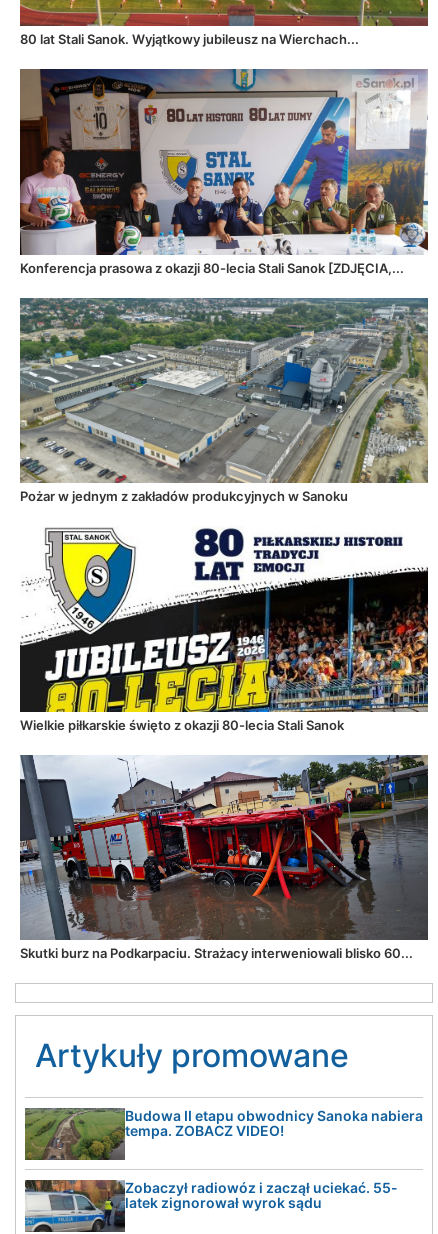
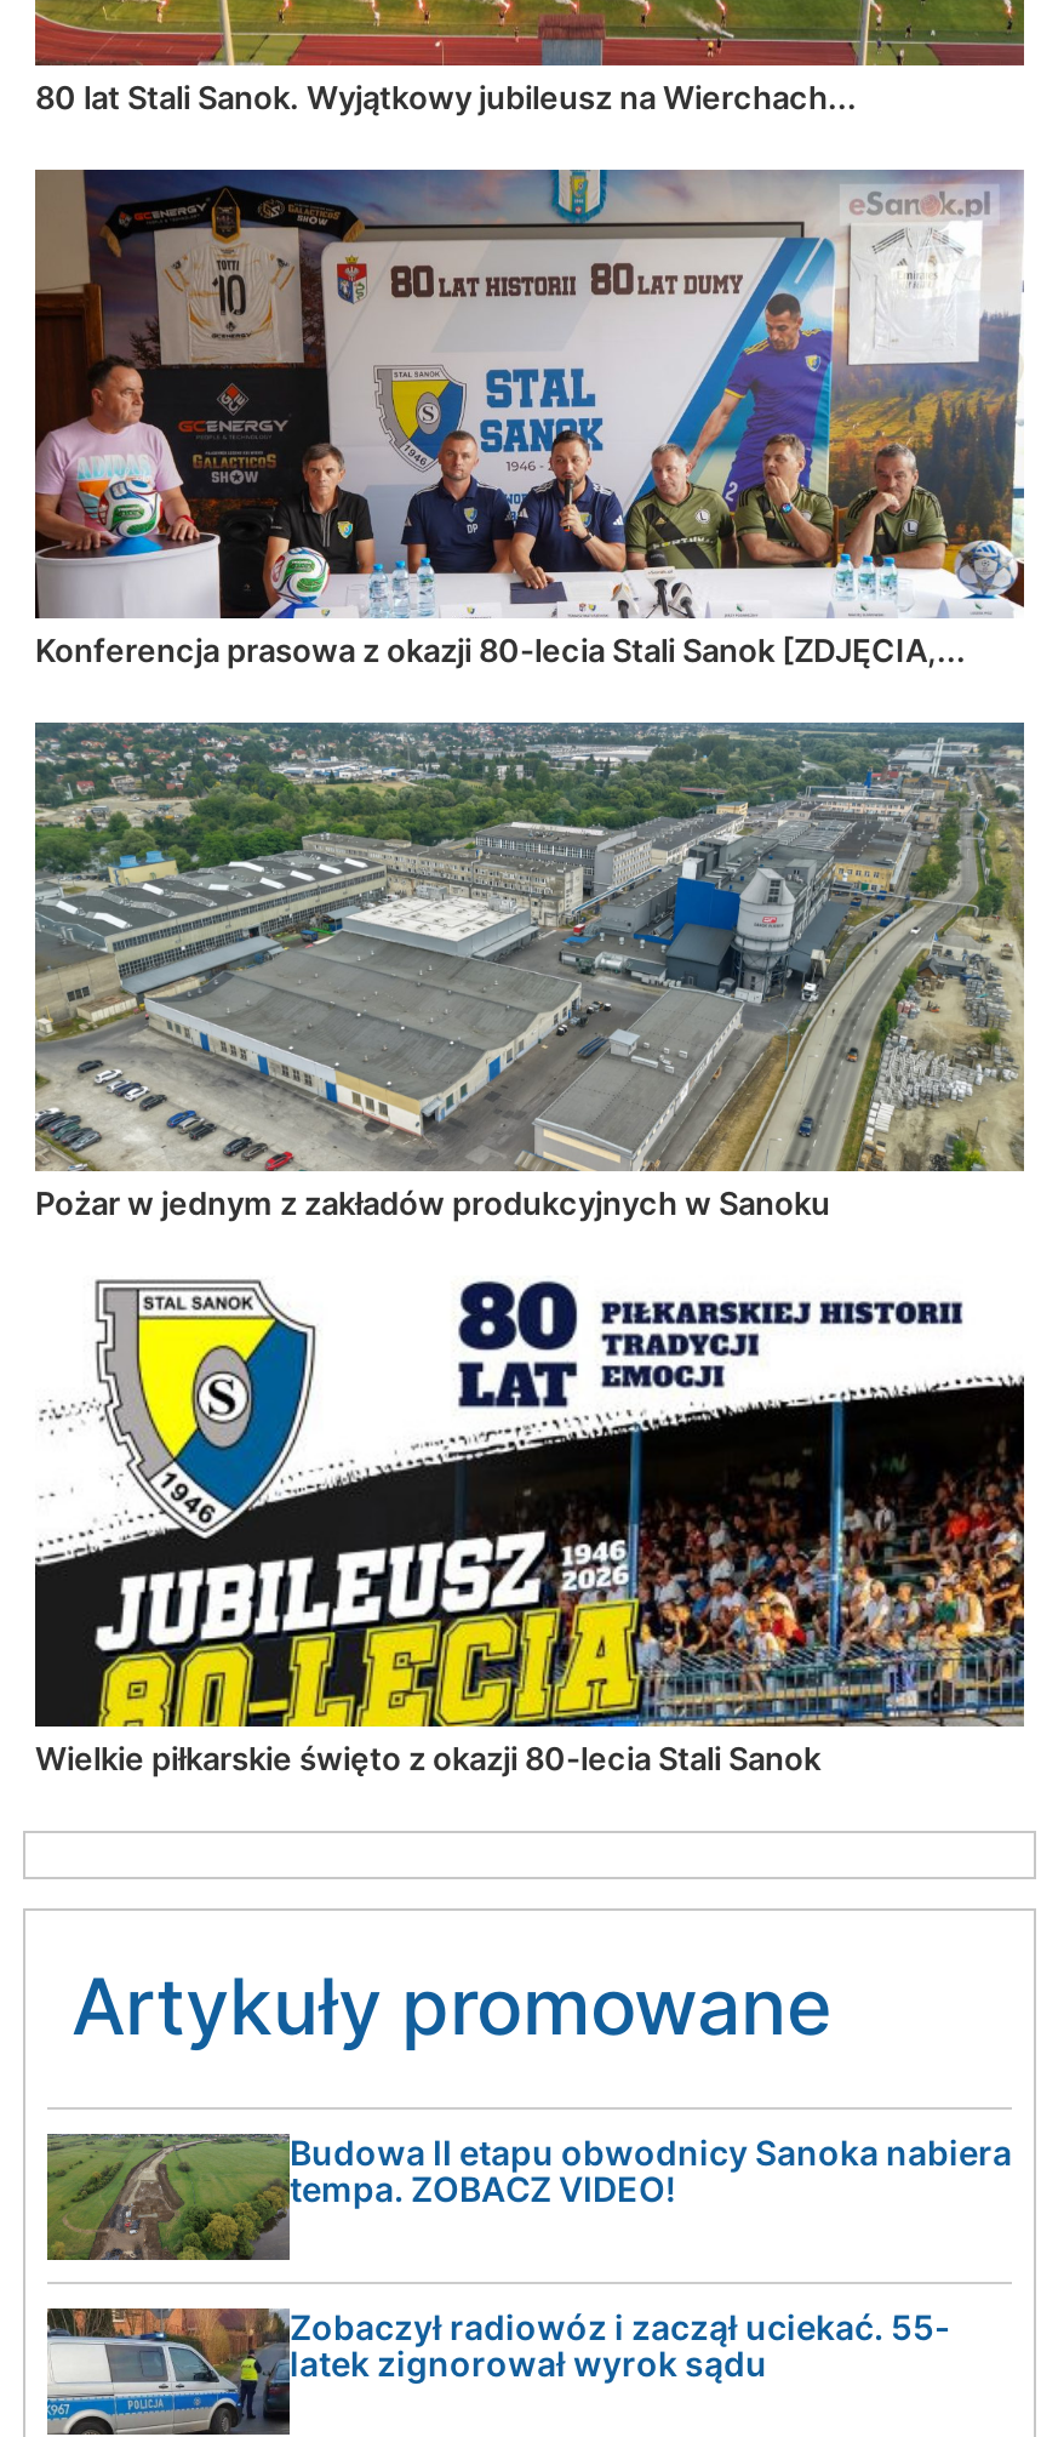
[19,754,429,961] [image] | Skutki burz na Podkarpaciu. Strażacy interweniowali blisko 60... -> none

